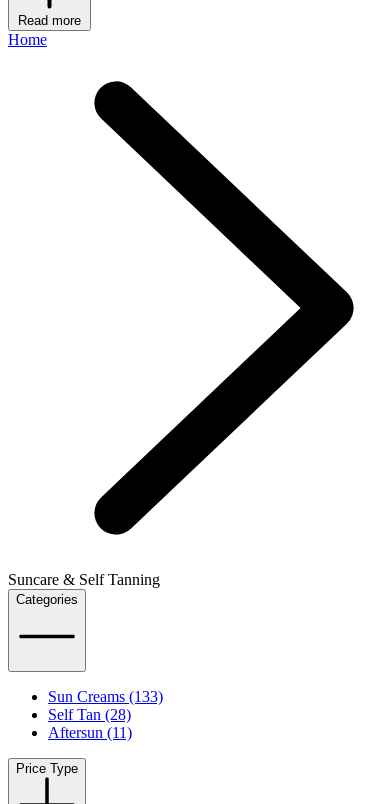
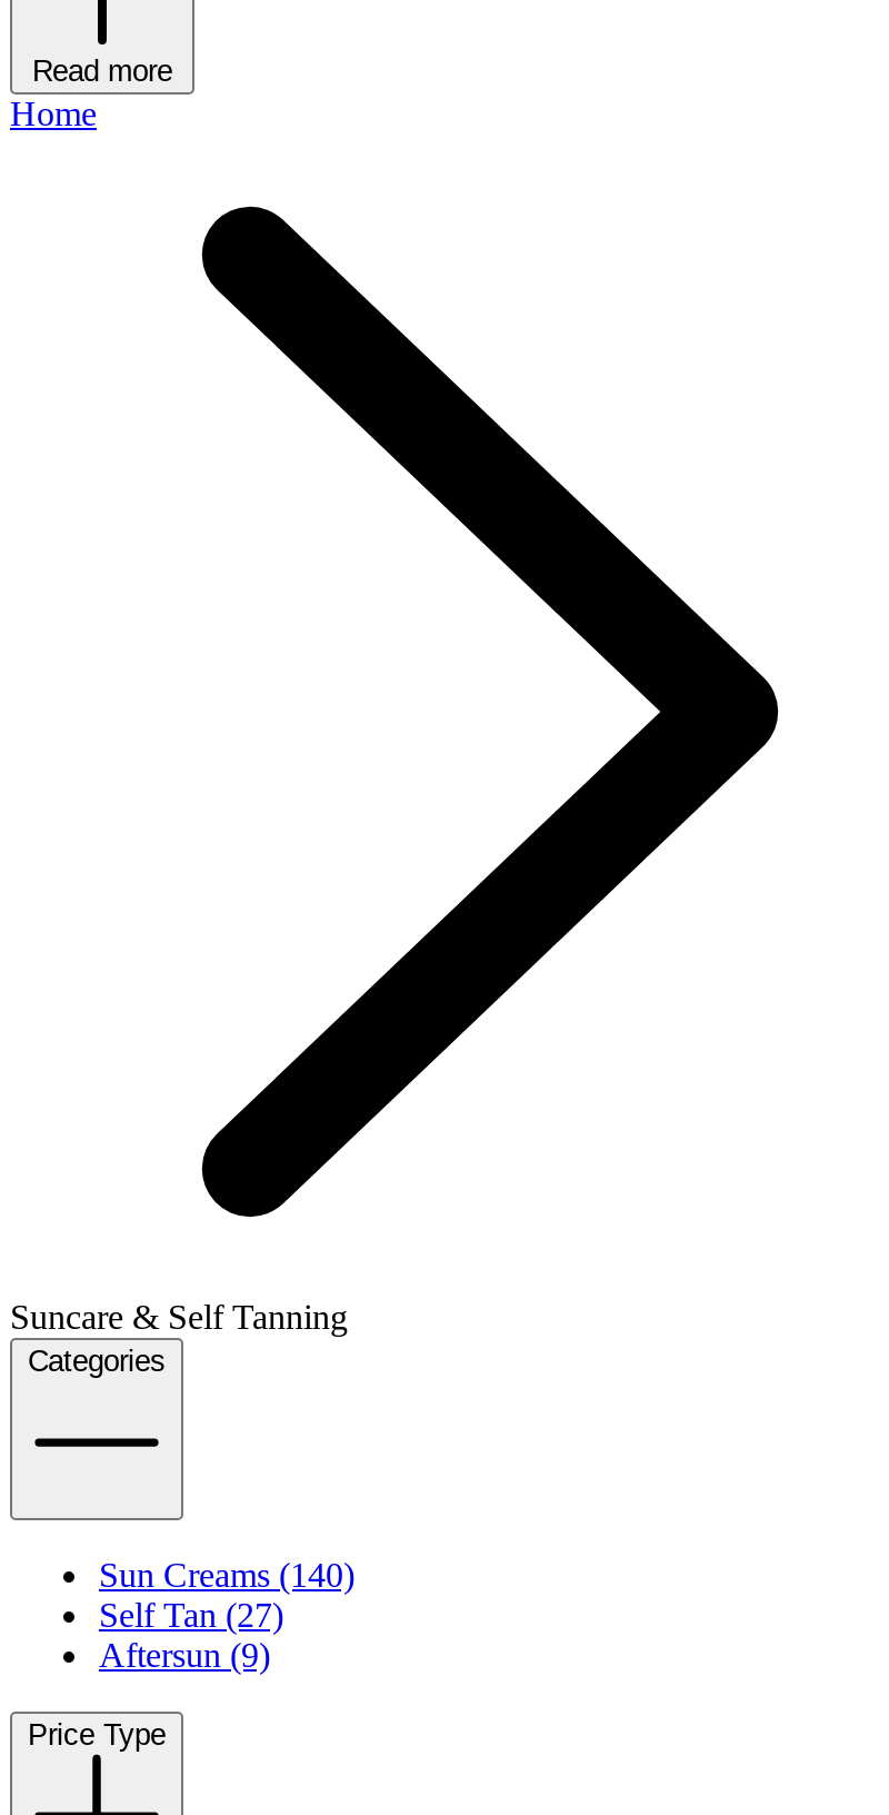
[48,688,163,705] Sun Creams (133) -> [99,1556,354,1594] Sun Creams (140)
[48,706,131,723] Self Tan (28) -> [99,1596,283,1634] Self Tan (27)
[48,724,132,741] Aftersun (11) -> [99,1636,270,1674] Aftersun (9)

